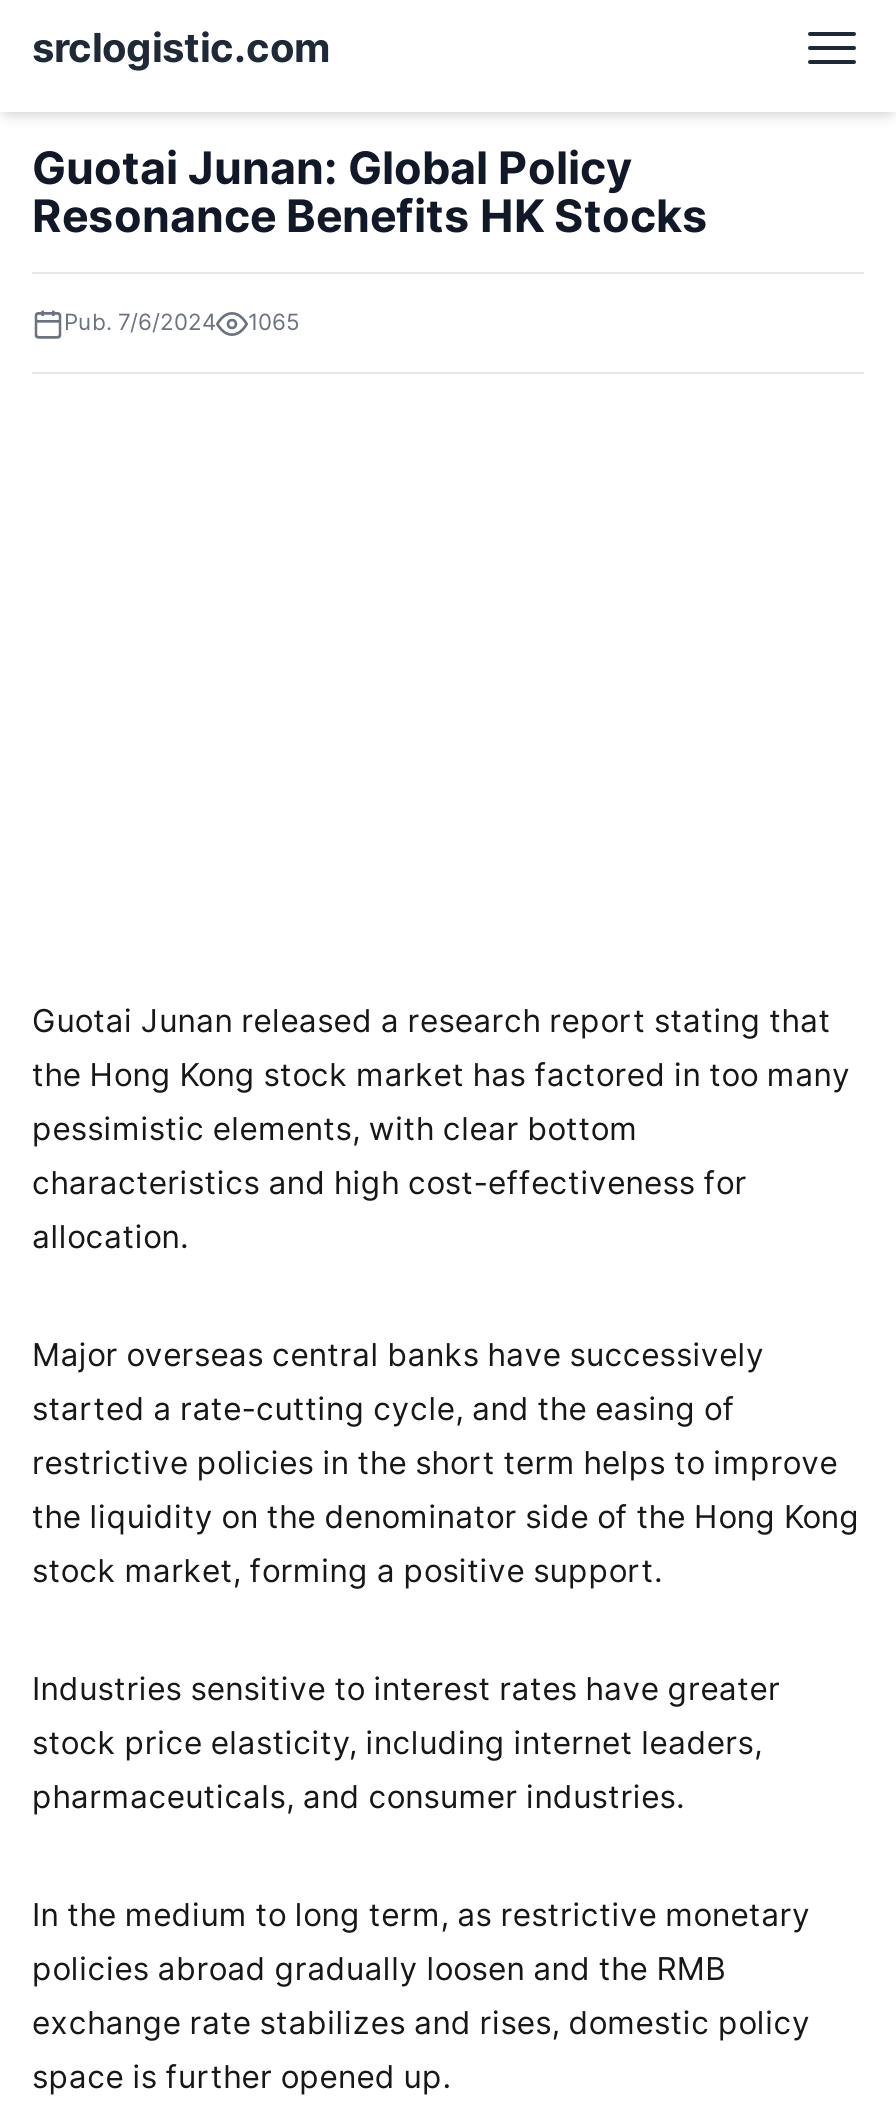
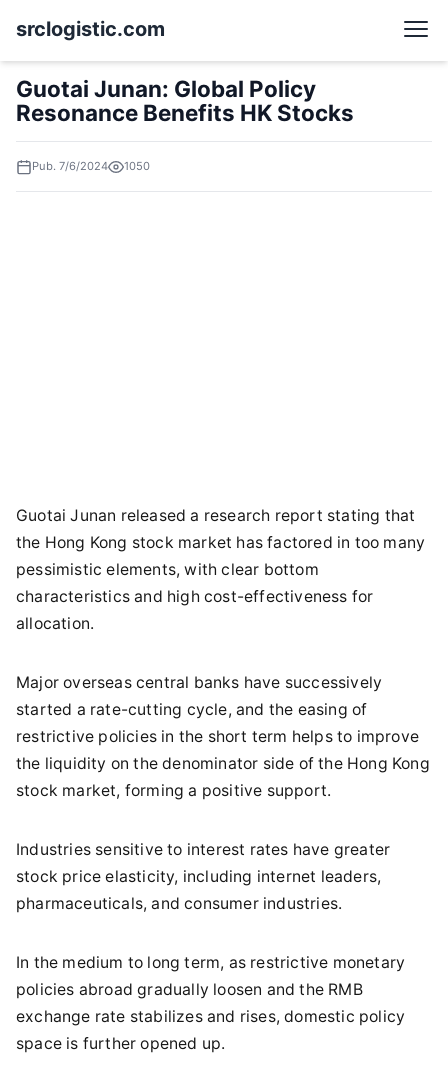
[64,308,300,336] Pub. 7/6/2024 1065 -> [32,159,150,173] Pub. 7/6/2024 1050

